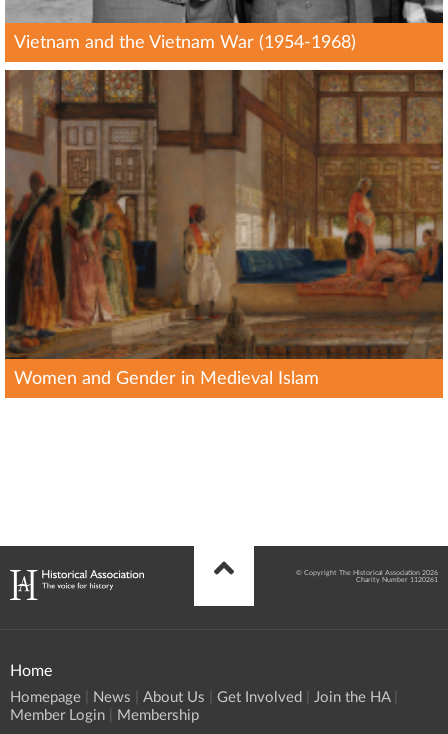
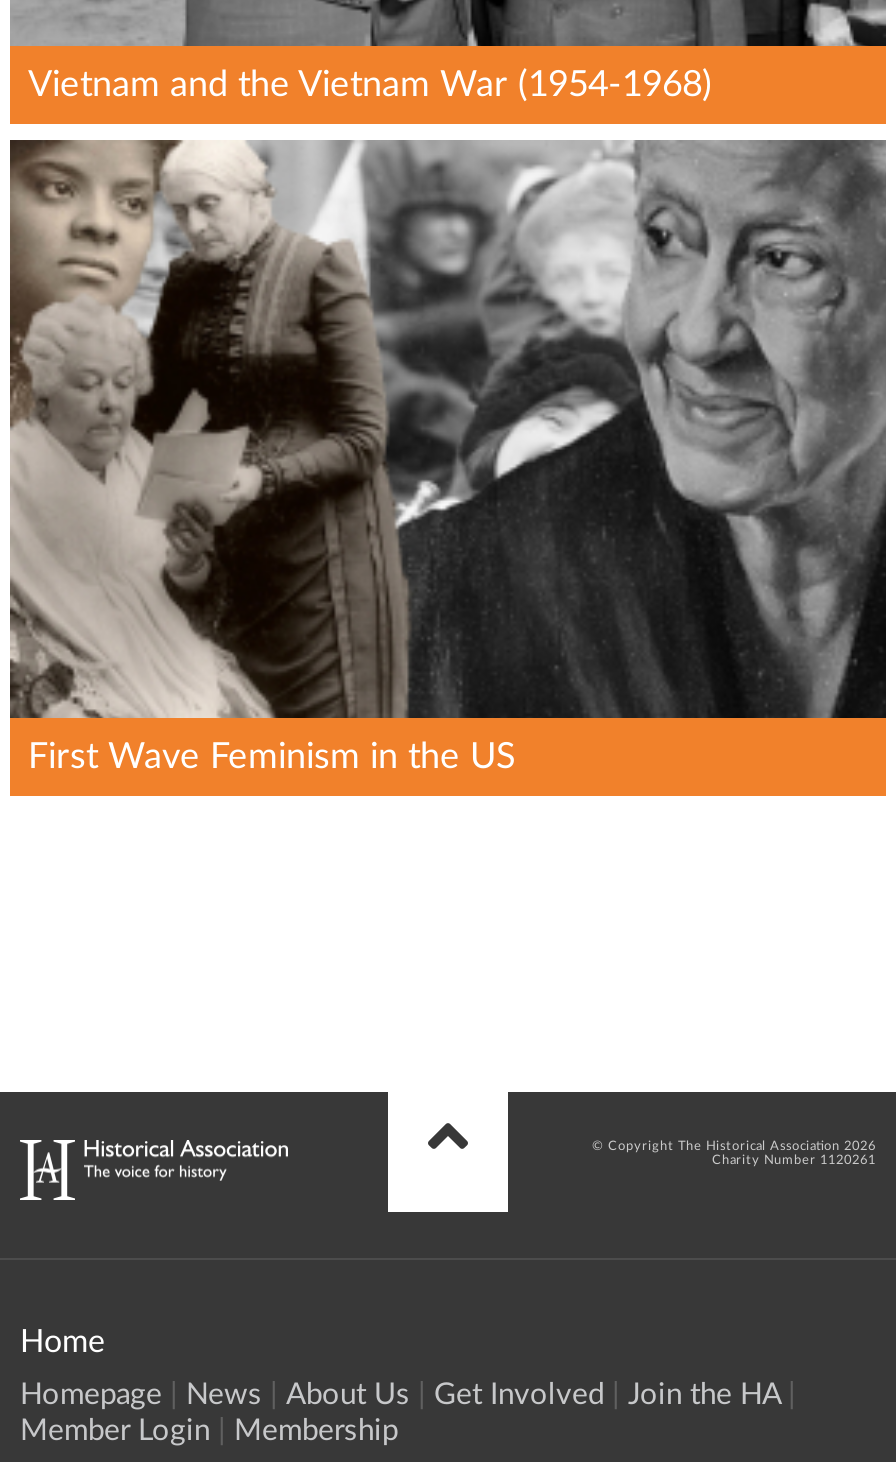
[5,69,444,387] [image] | Women and Gender in Medieval Islam -> [10,140,888,774] [image] | First Wave Feminism in the US

